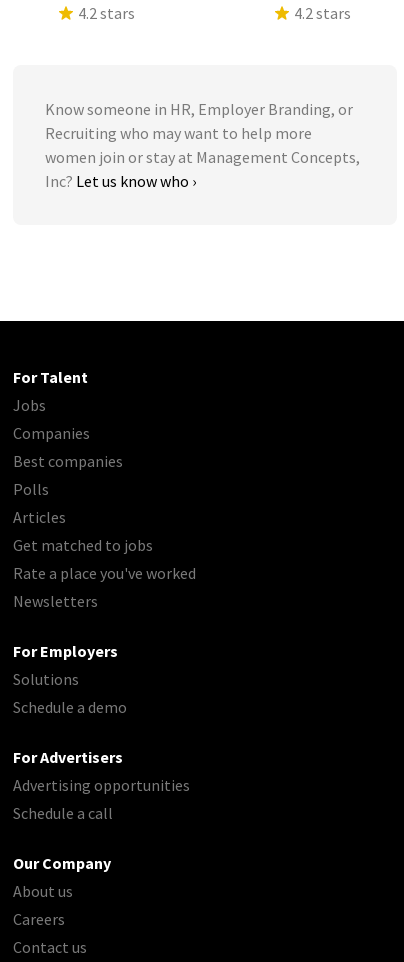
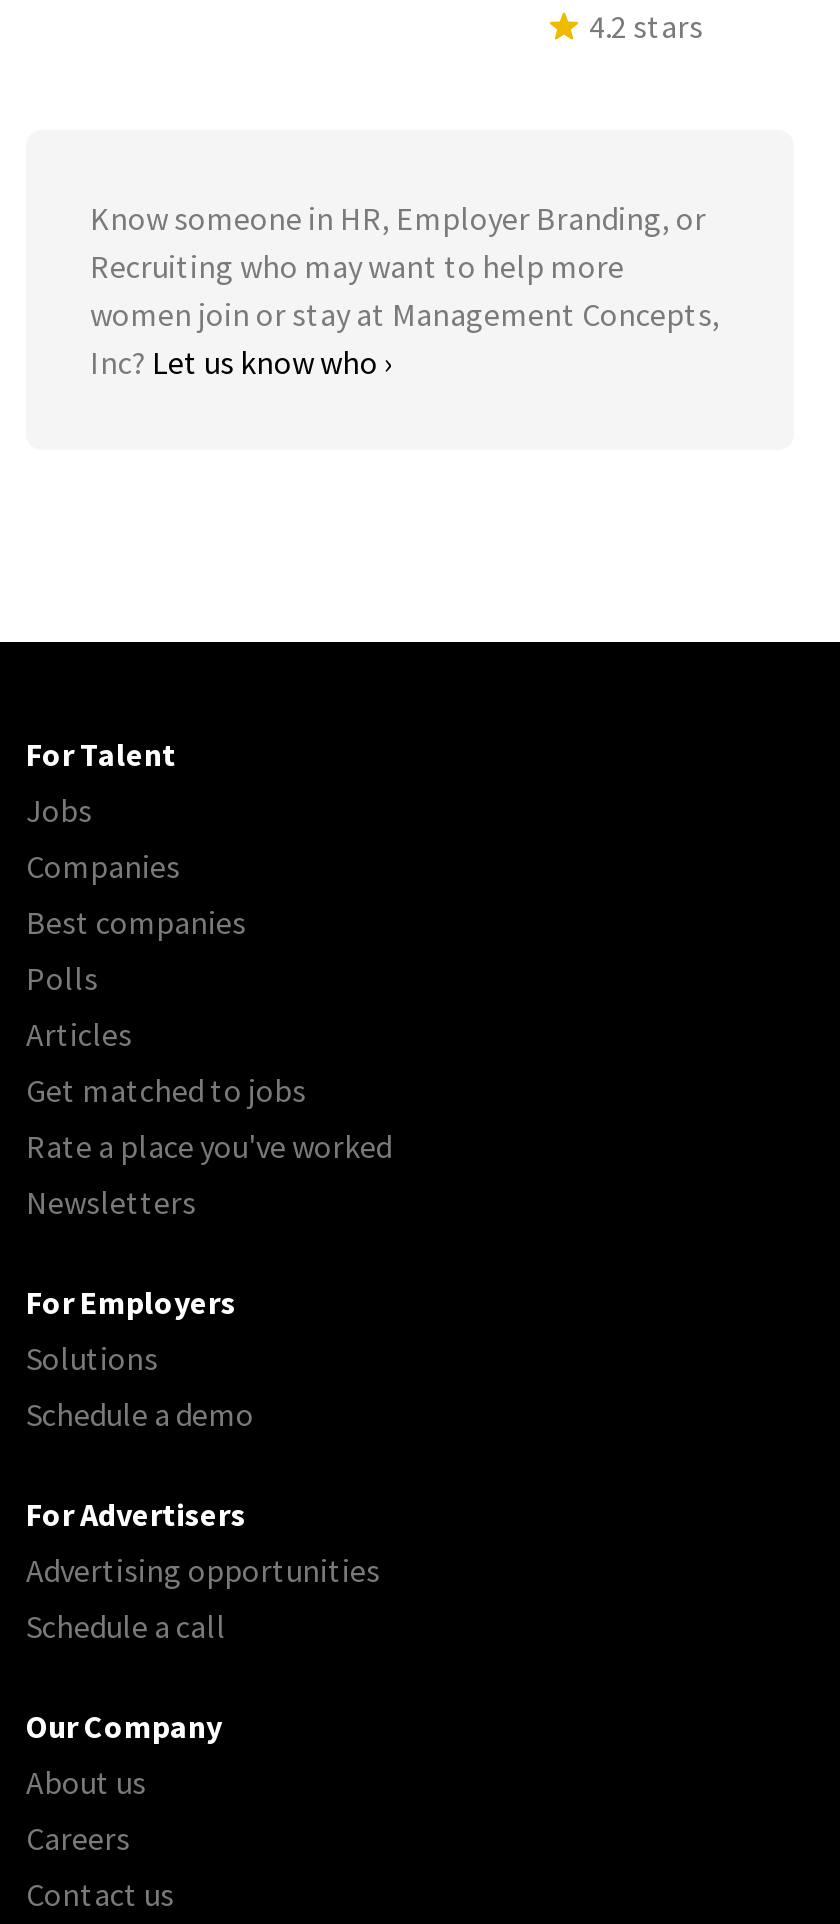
[78,3,135,23] 4.2 stars -> none

